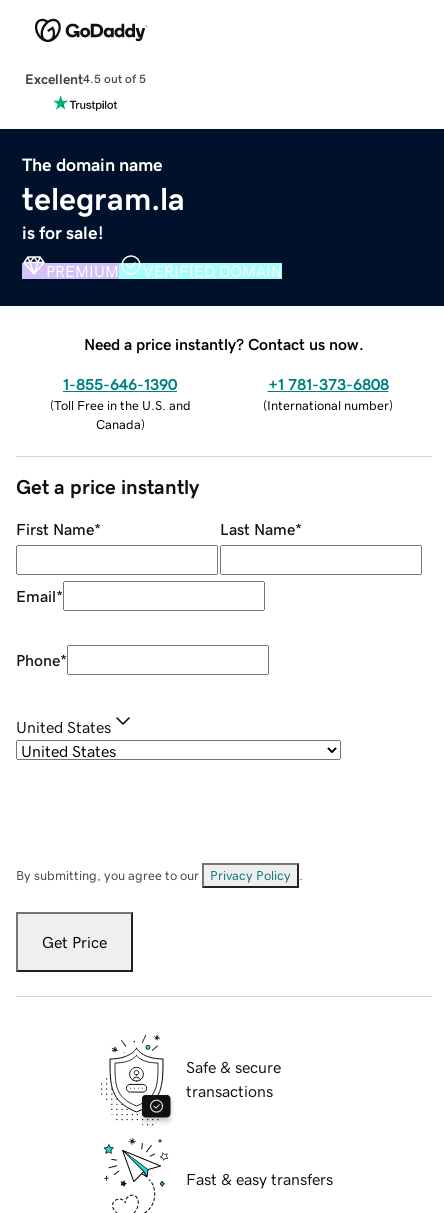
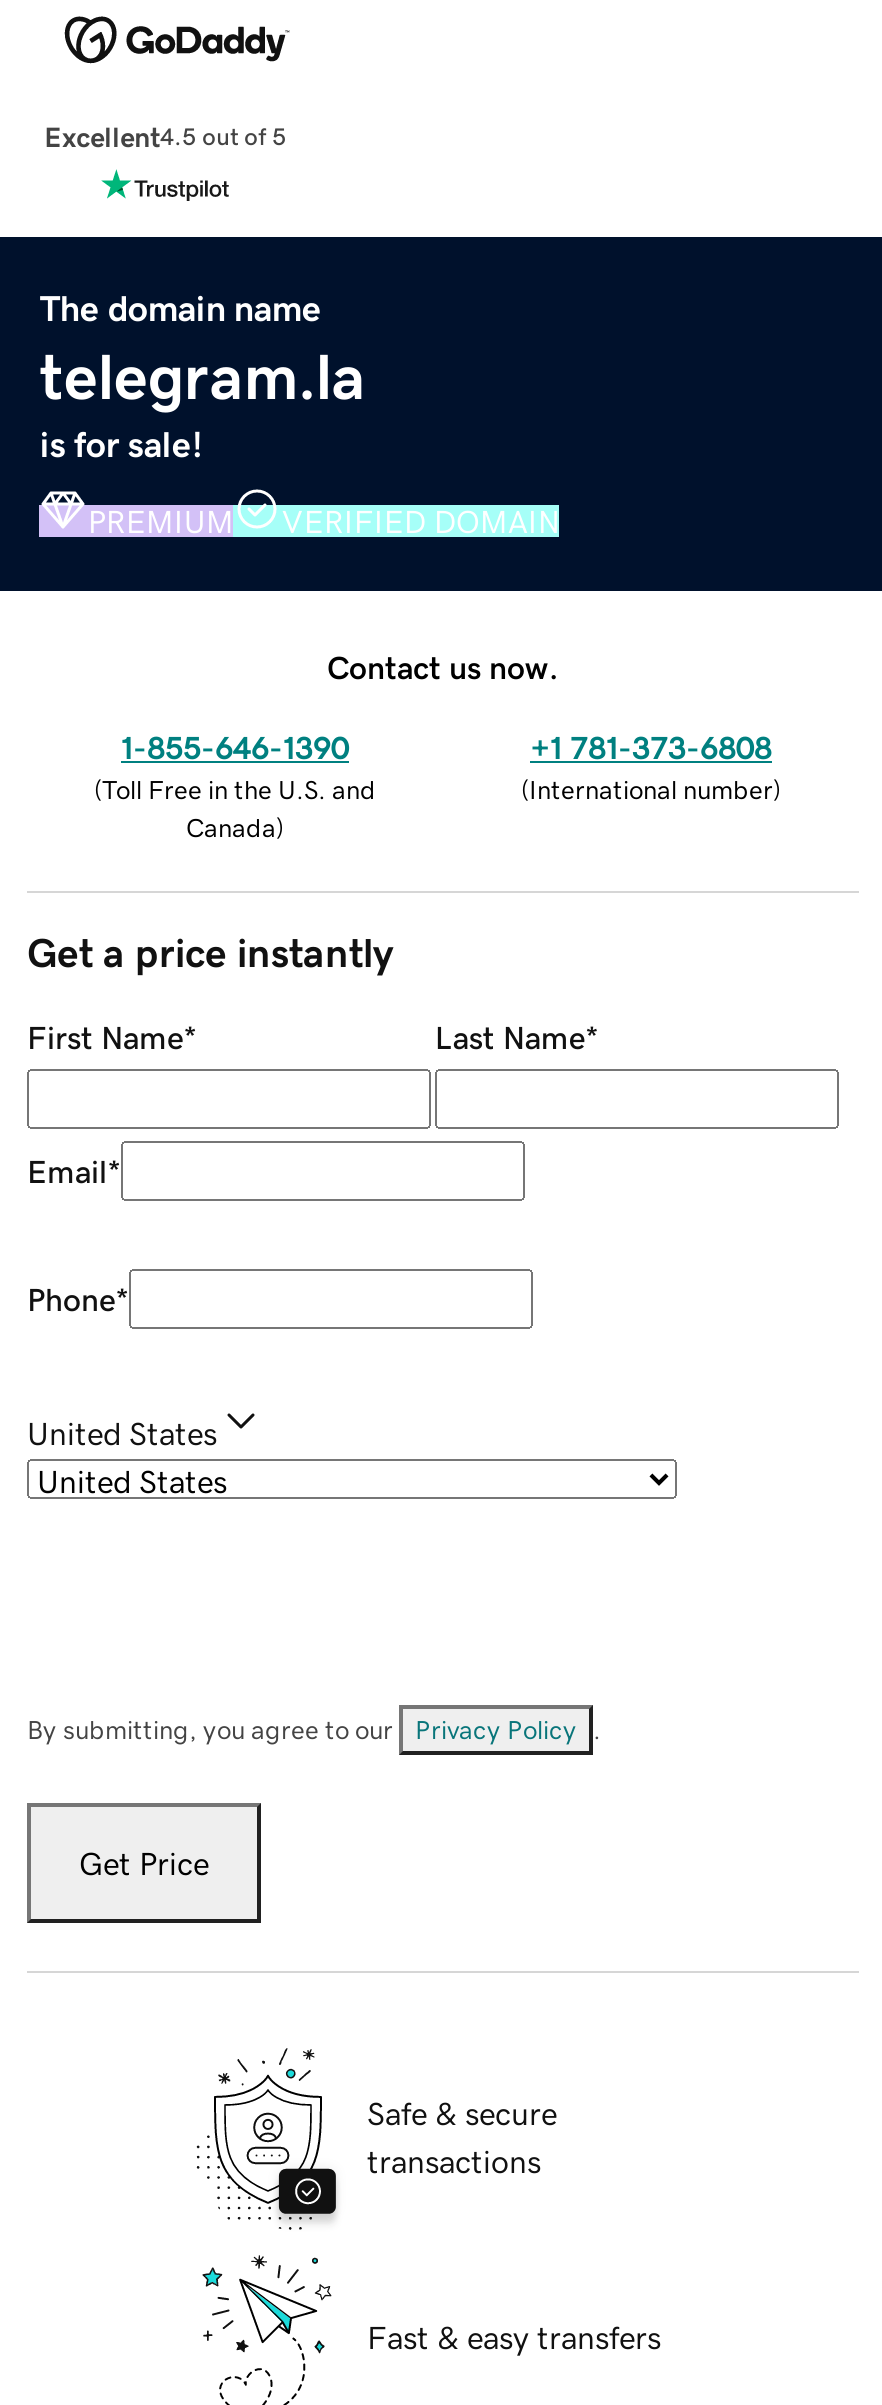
[84,336,364,352] Need a price instantly? Contact us now. -> [327,650,559,682] Contact us now.

